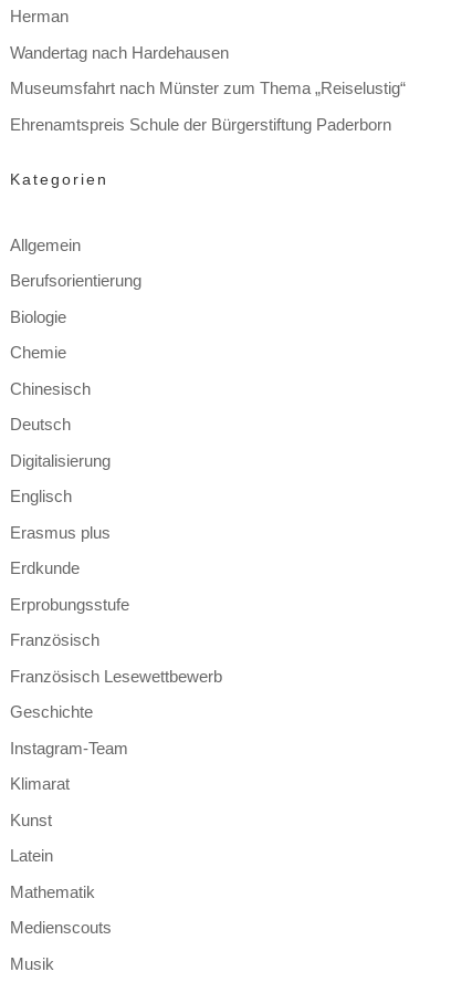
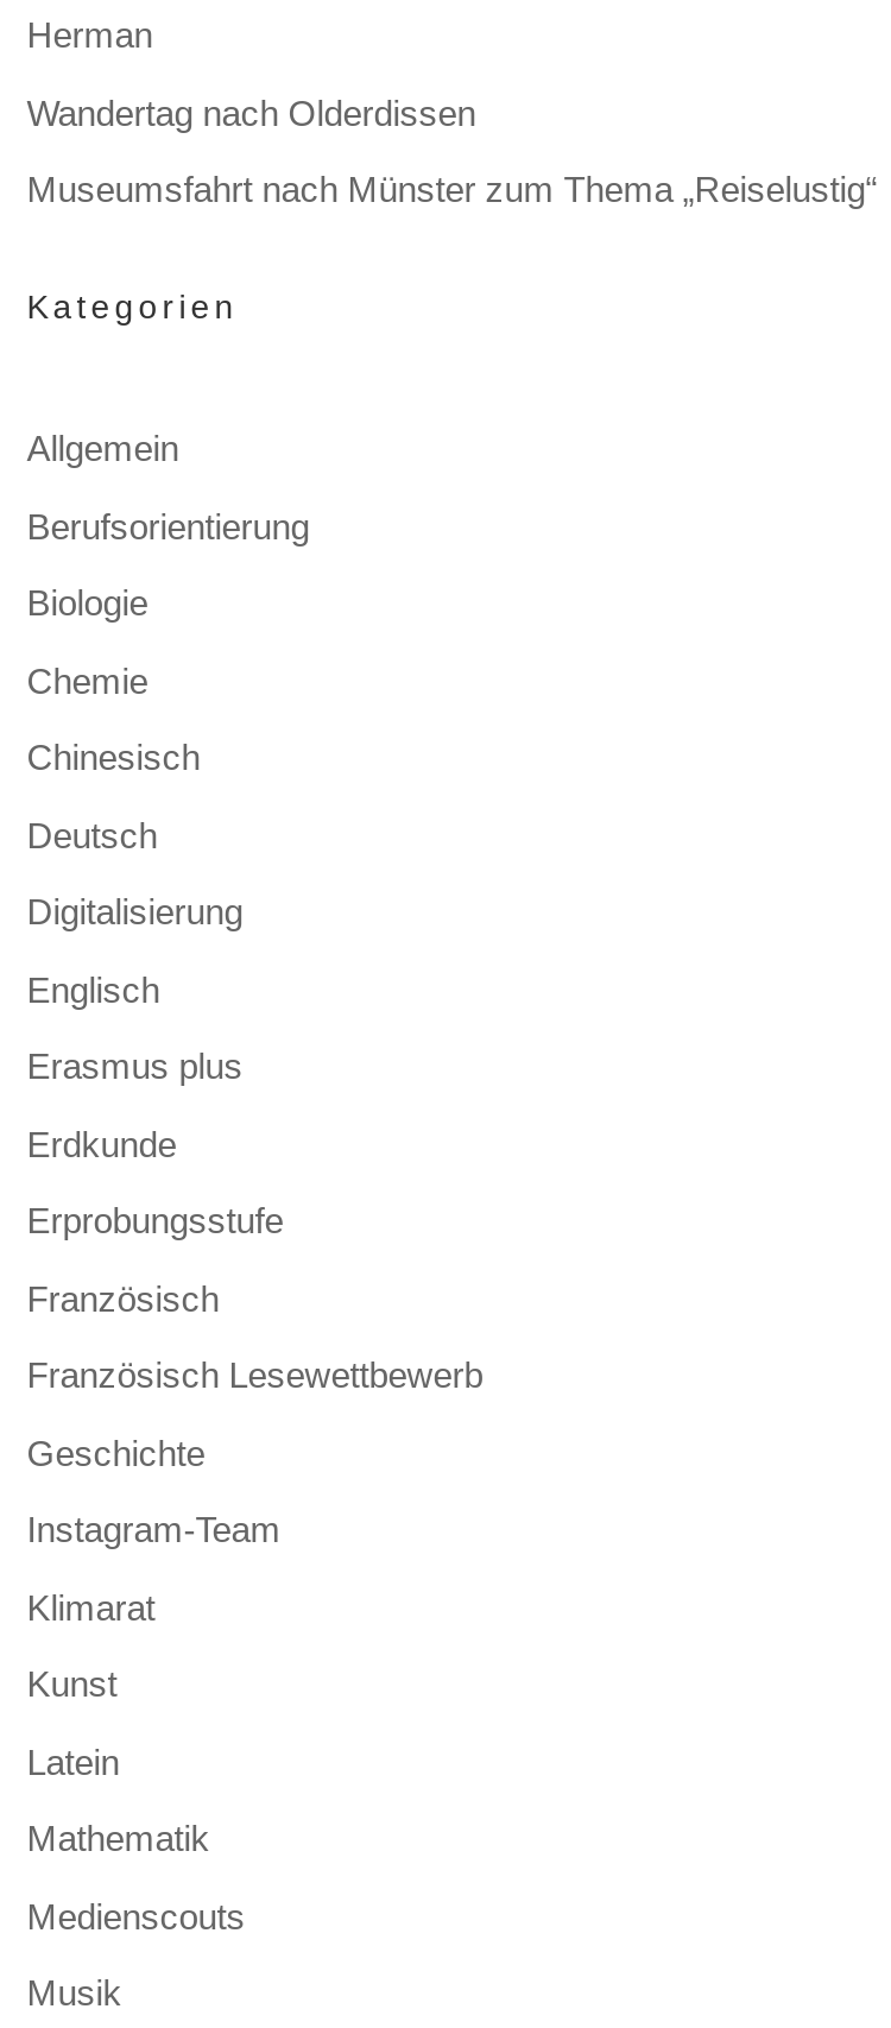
[10,43,229,62] Wandertag nach Hardehausen -> [27,92,476,132] Wandertag nach Olderdissen
[10,115,391,133] Ehrenamtspreis Schule der Bürgerstiftung Paderborn -> none

